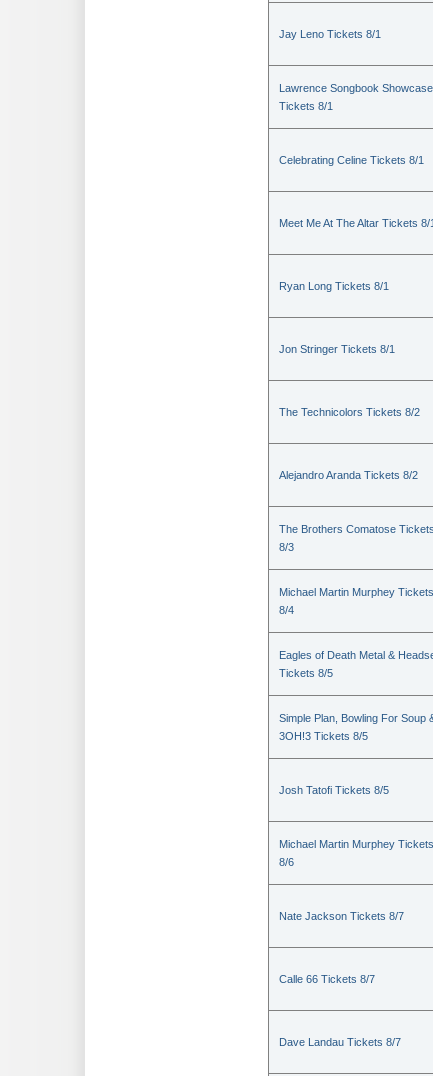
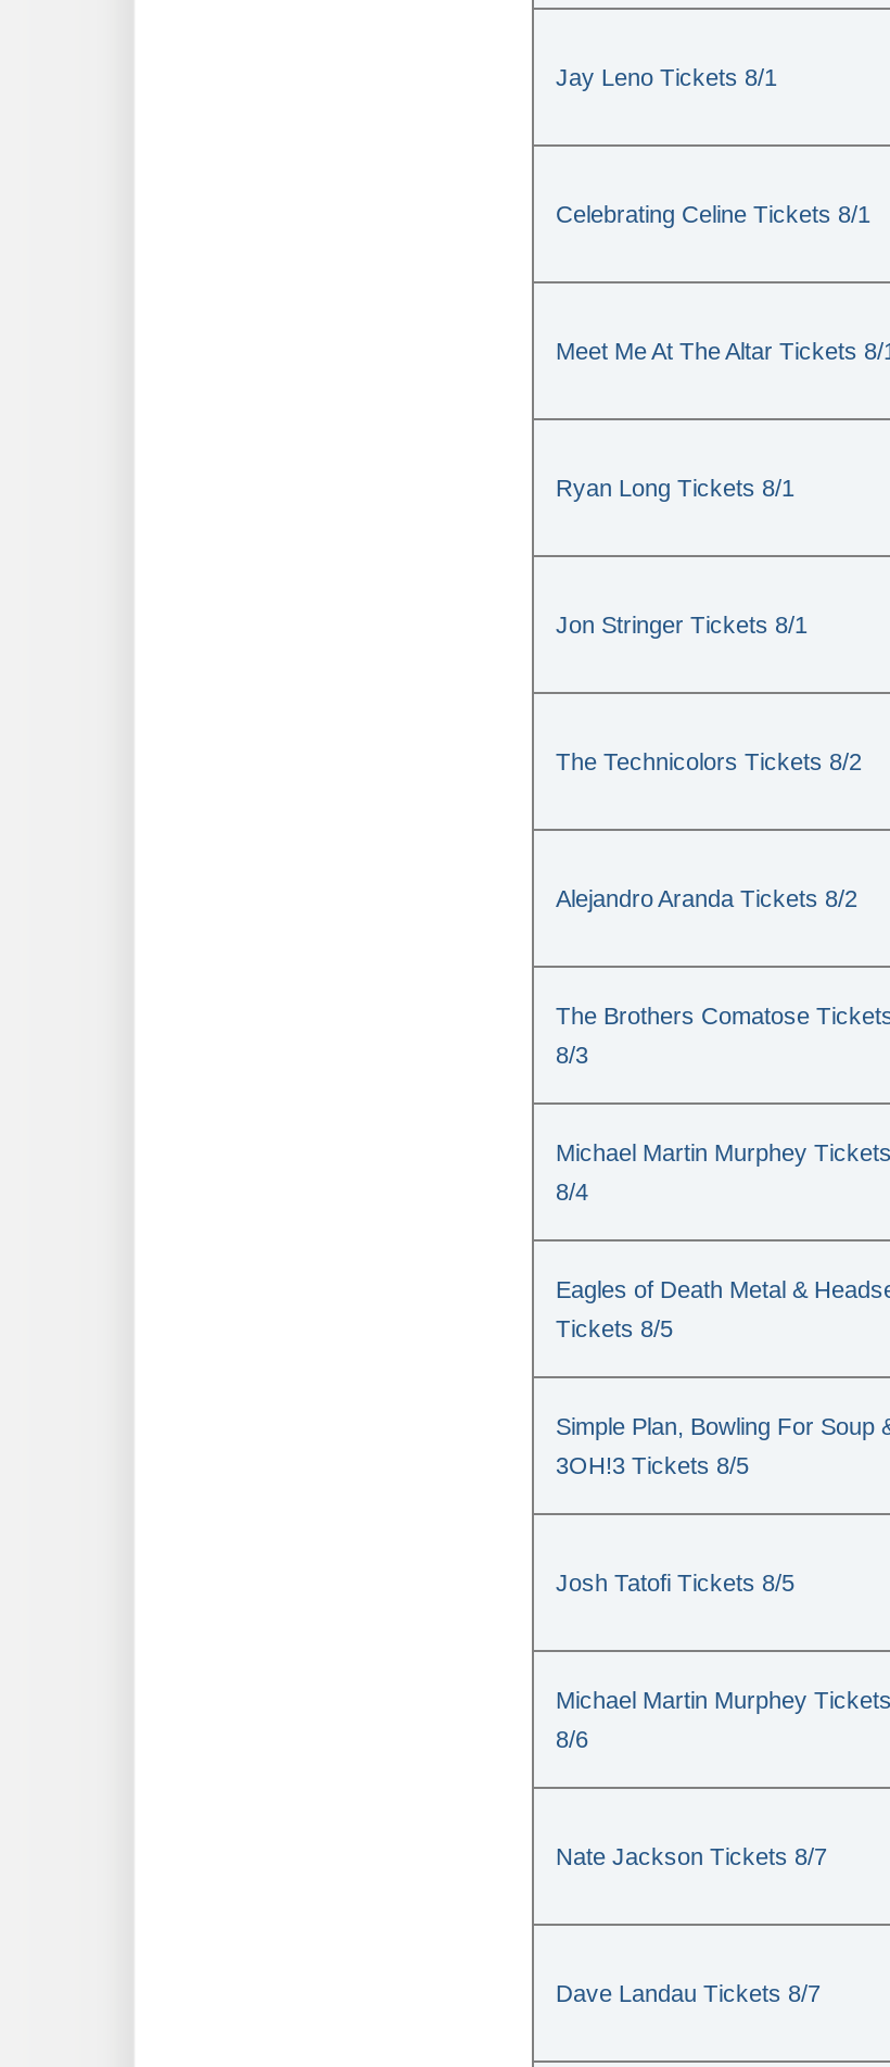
[279,82,433,112] Lawrence Songbook Showcase | Tickets 8/1 -> none
[279,973,375,985] Calle 66 Tickets 8/7 -> none

